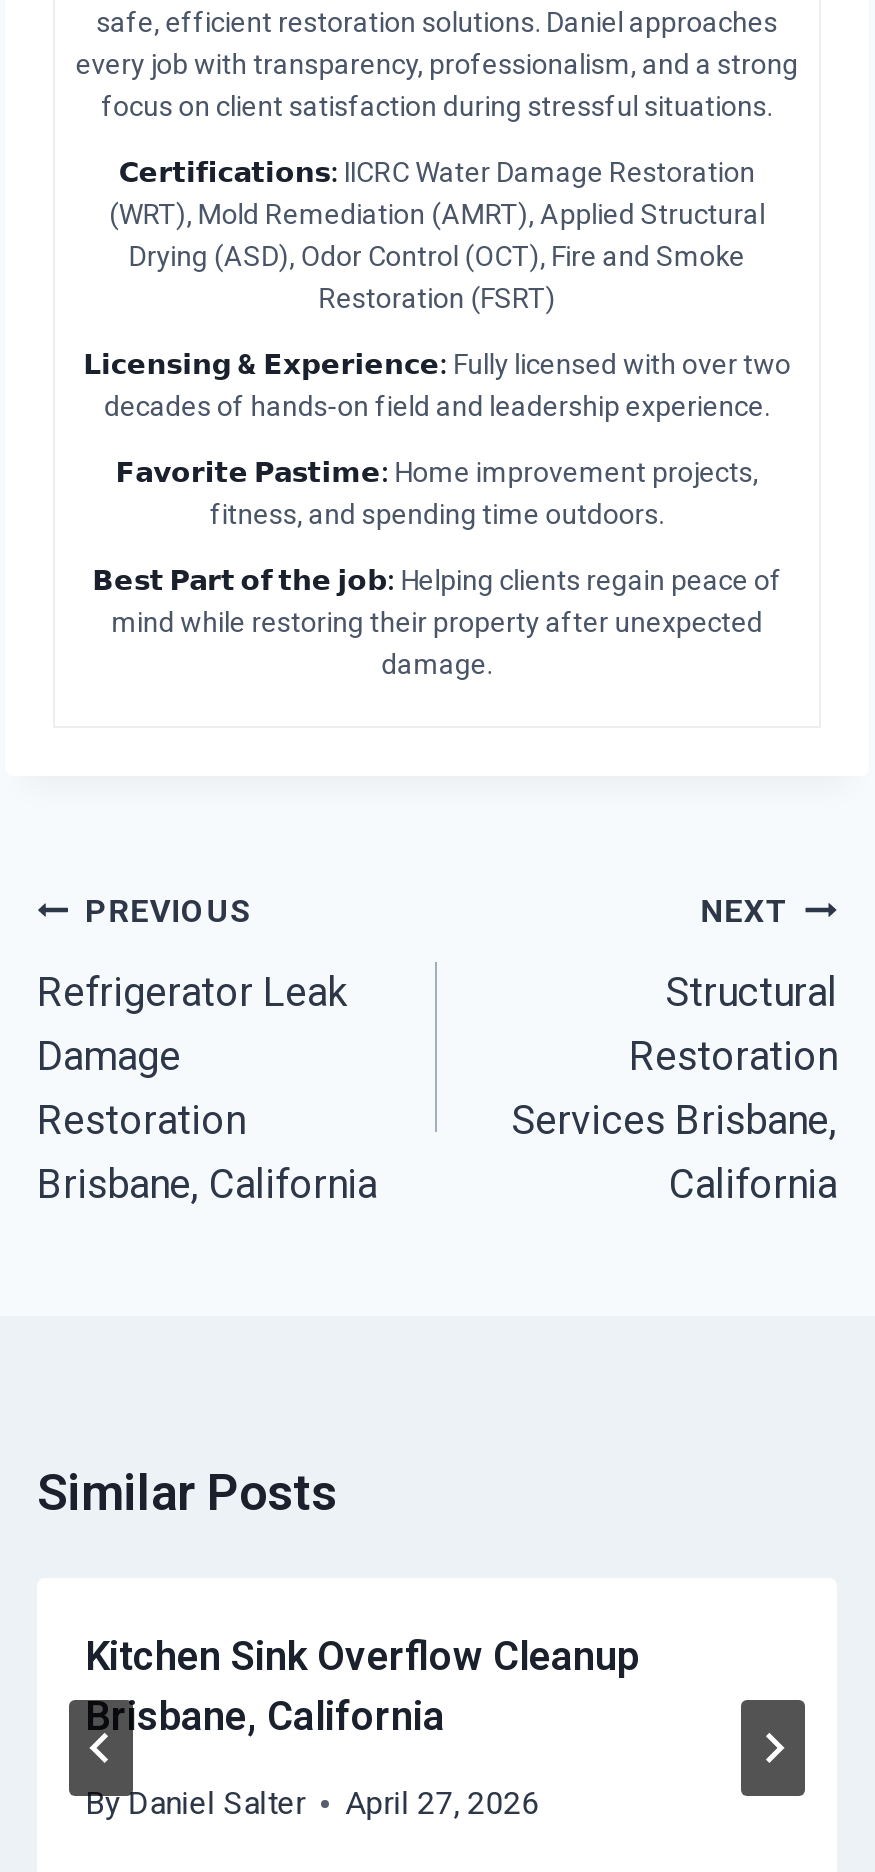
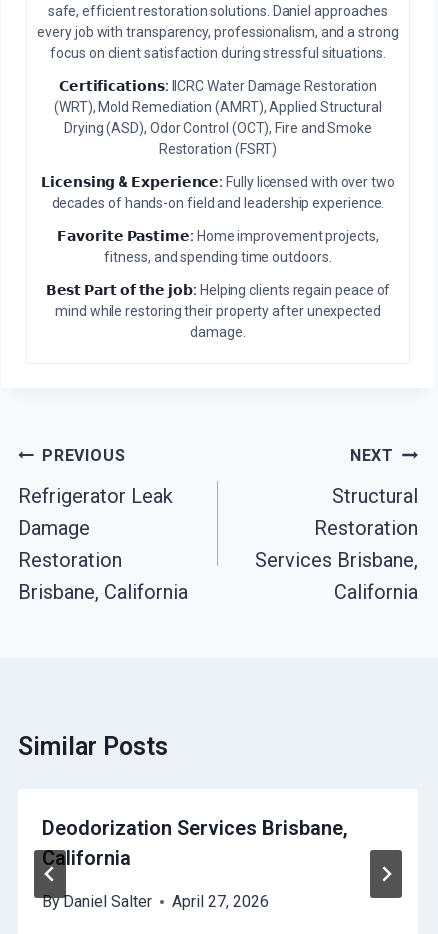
[85,1633,639,1741] Kitchen Sink Overflow Cleanup | Brisbane, California -> [42,816,348,870] Deodorization Services Brisbane, | California

